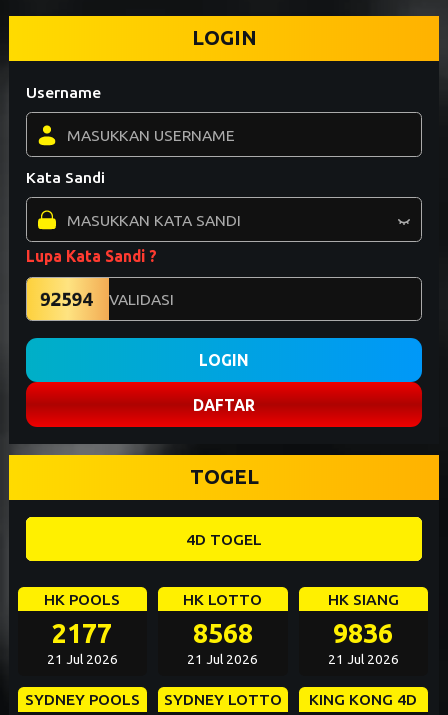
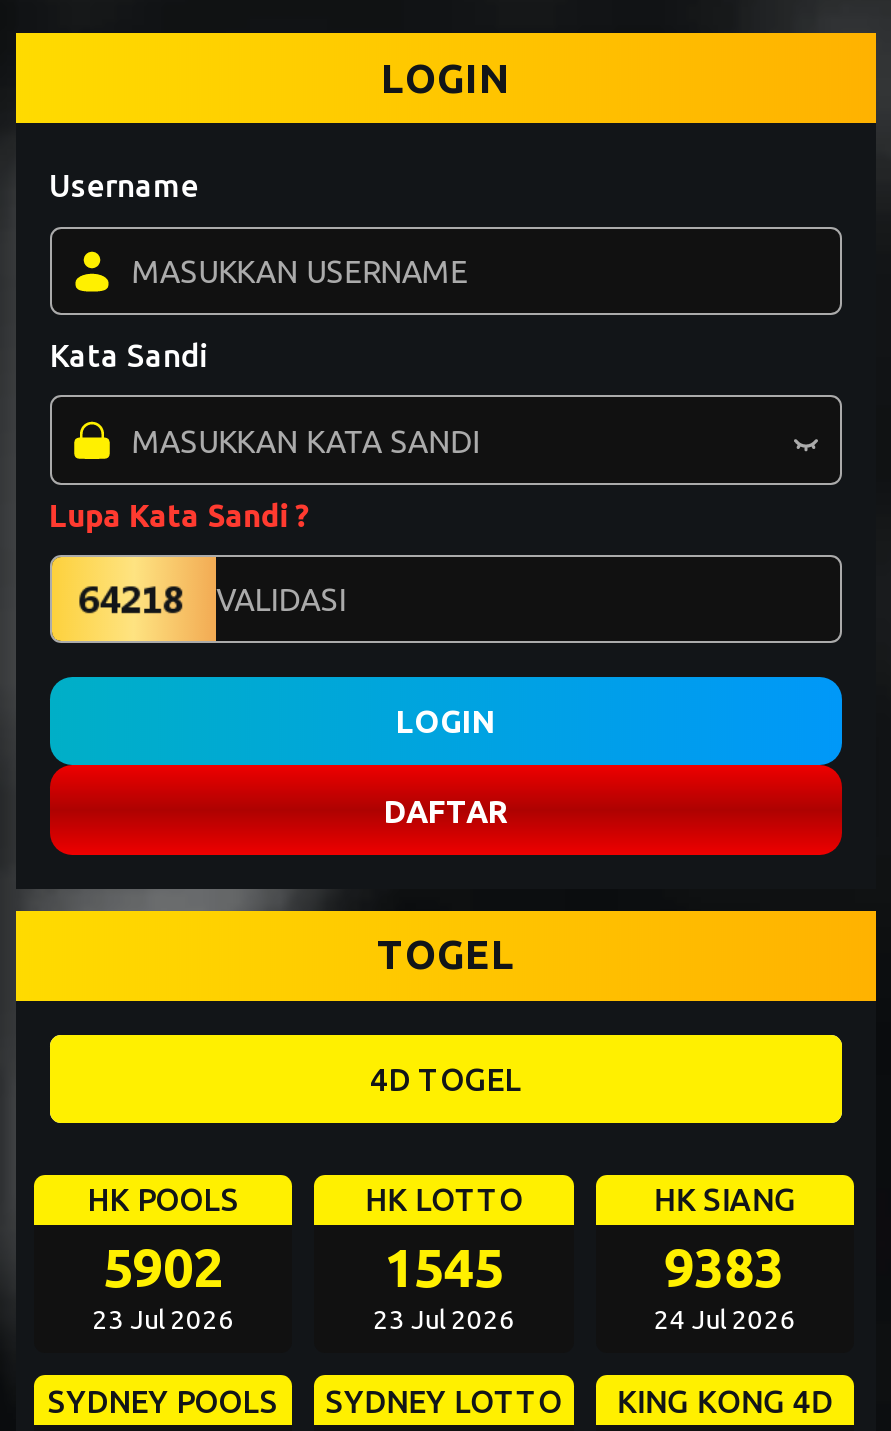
[52,618,112,648] 2177 -> [103,1238,223,1298] 5902
[193,618,253,648] 8568 -> [384,1238,504,1298] 1545
[333,618,393,648] 9836 -> [665,1238,785,1298] 9383
[47,652,118,667] 21 Jul 2026 -> [92,1305,234,1335] 23 Jul 2026
[187,652,258,667] 21 Jul 2026 -> [373,1305,515,1335] 23 Jul 2026
[328,652,399,667] 21 Jul 2026 -> [654,1305,796,1335] 24 Jul 2026

